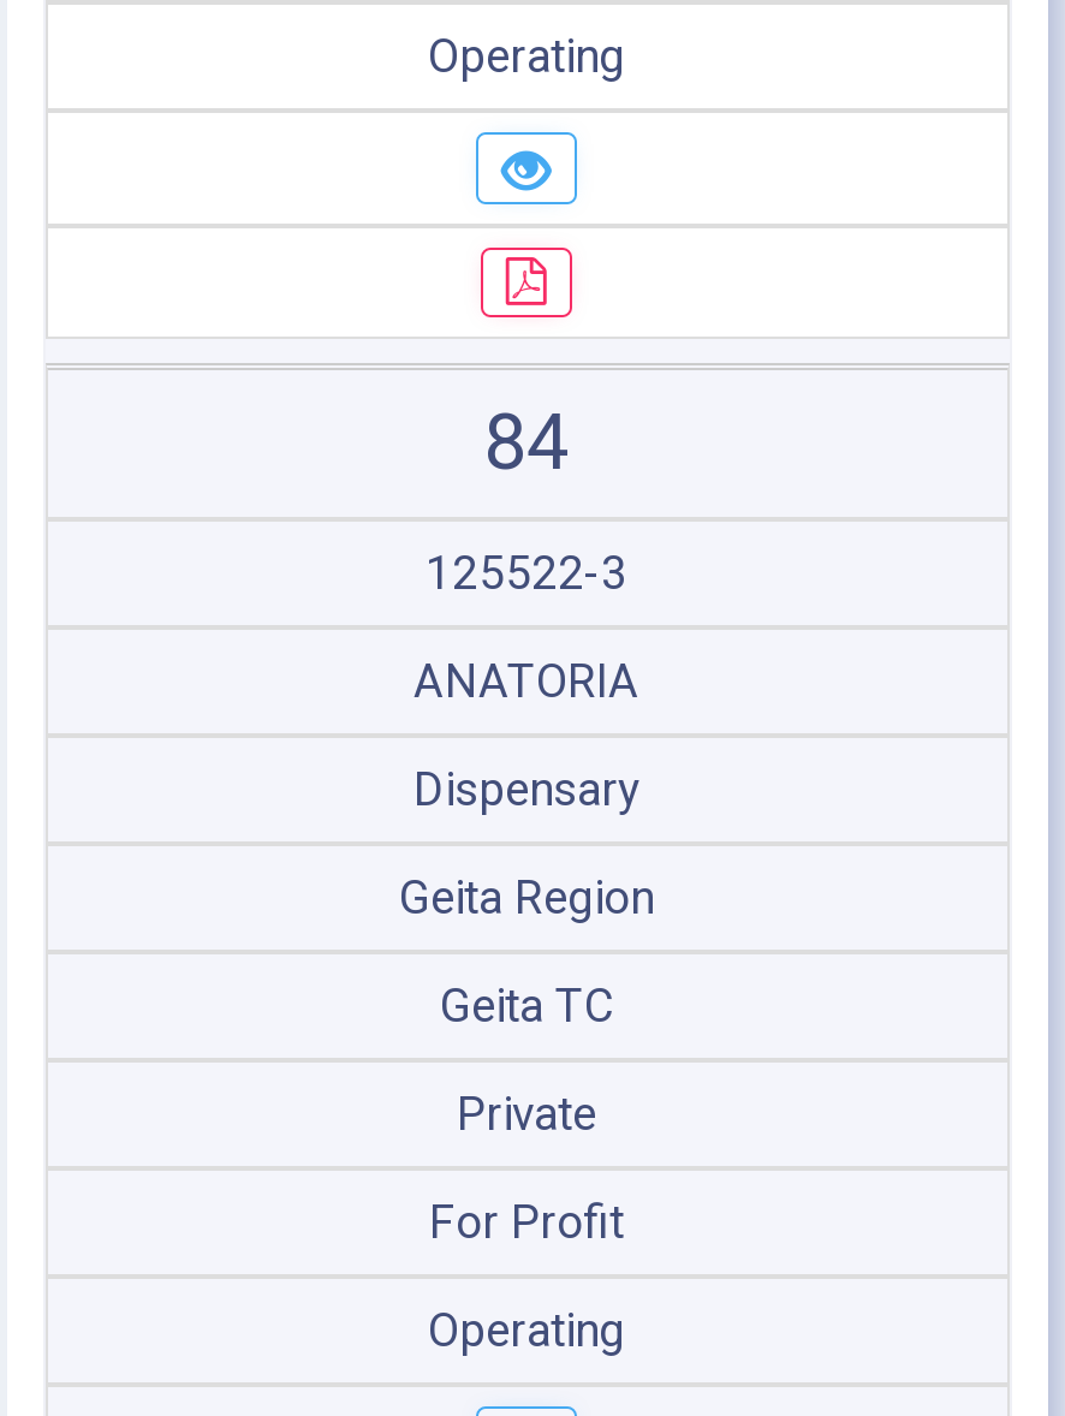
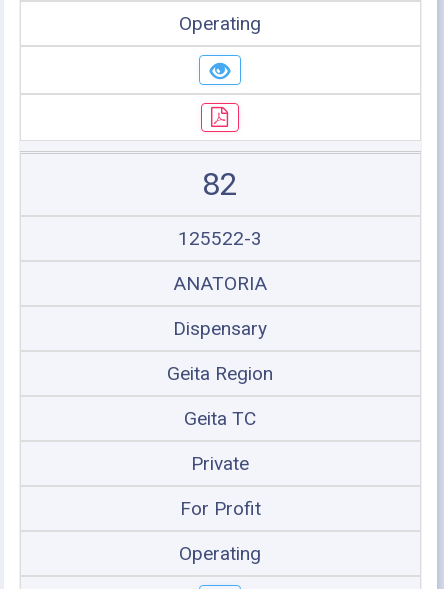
[483,397,570,488] 84 -> [202,165,238,203] 82

